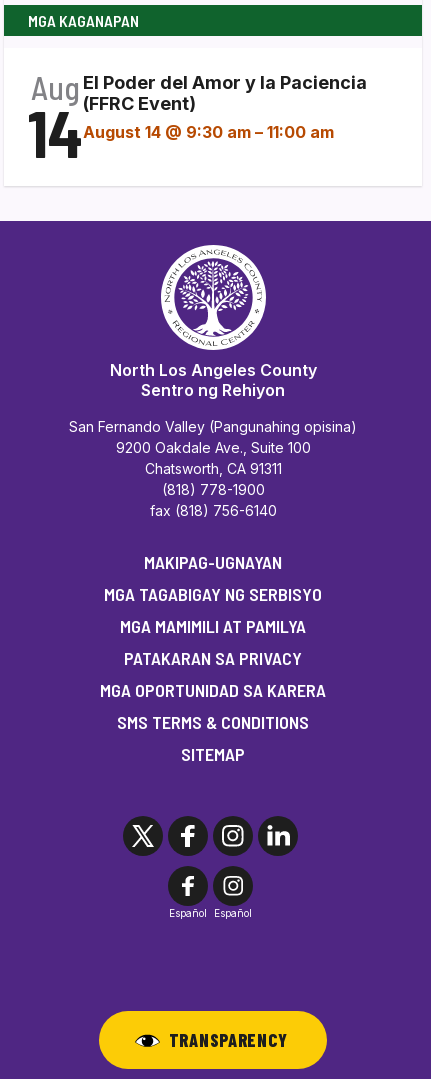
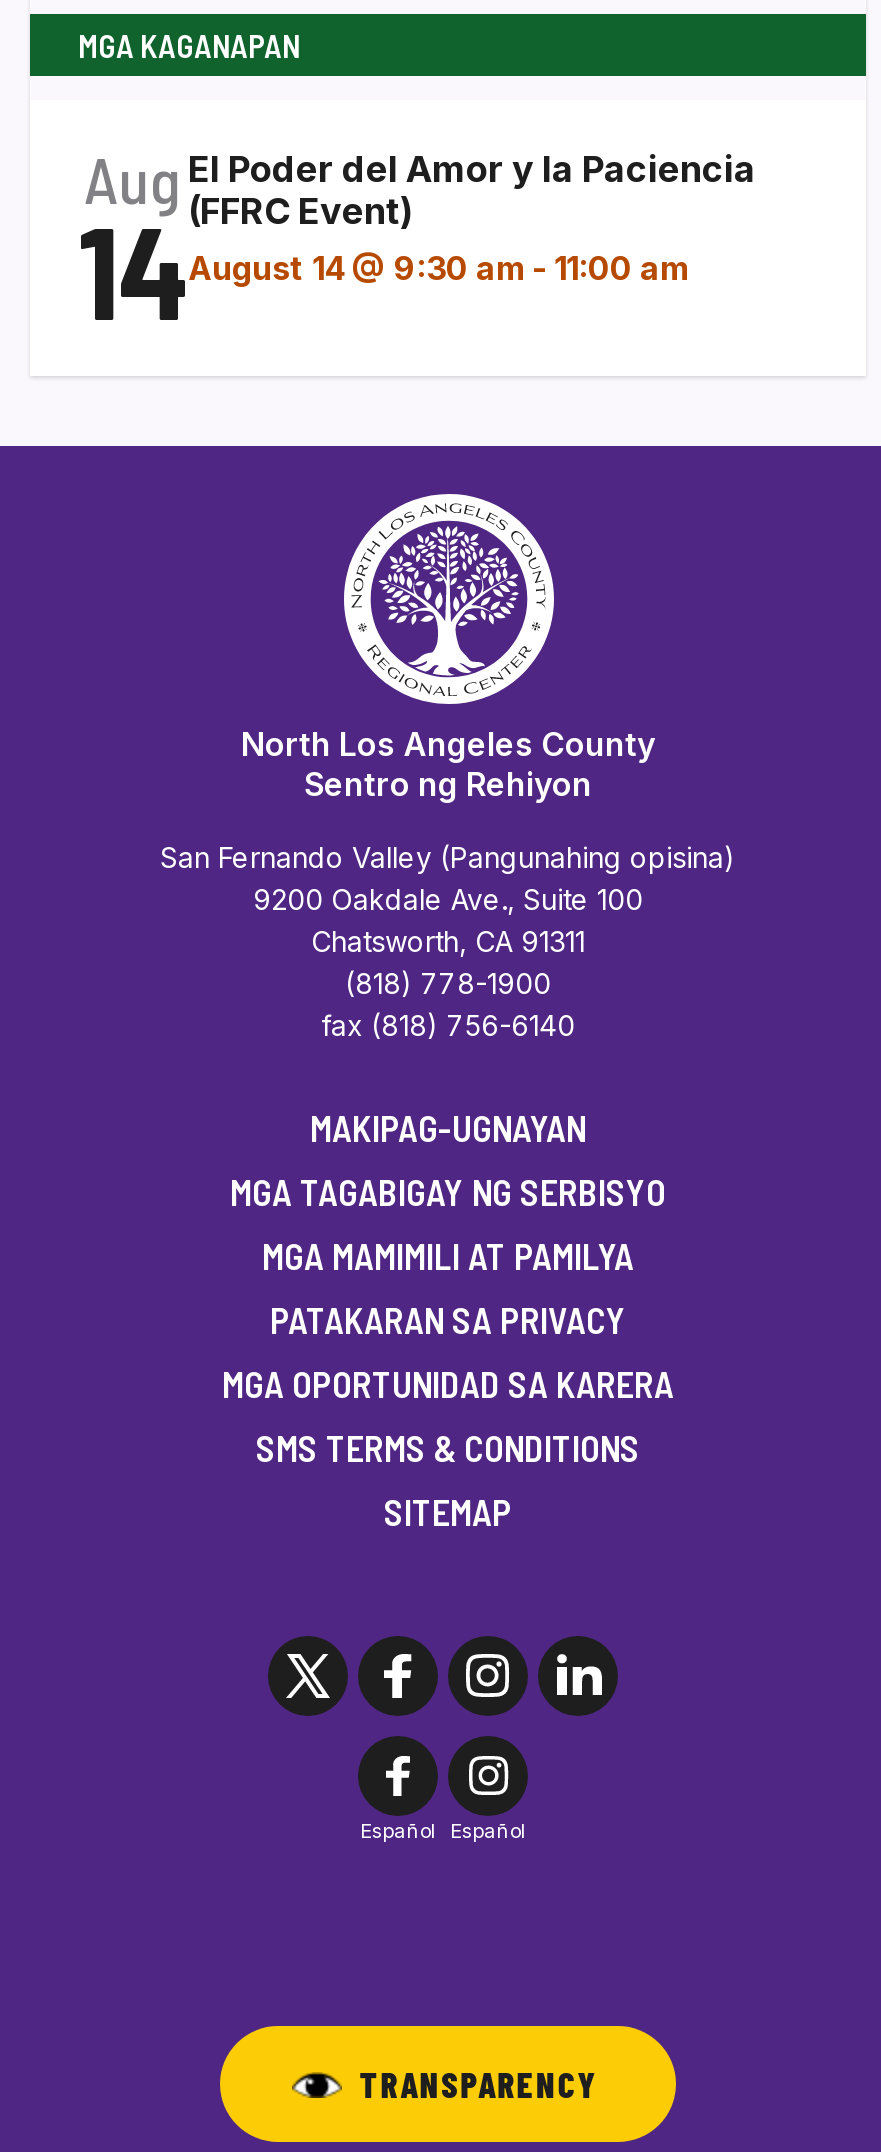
[83,122,334,142] August 14 @ 9:30 am – 11:00 am -> [188,248,688,288] August 14 @ 9:30 am - 11:00 am

